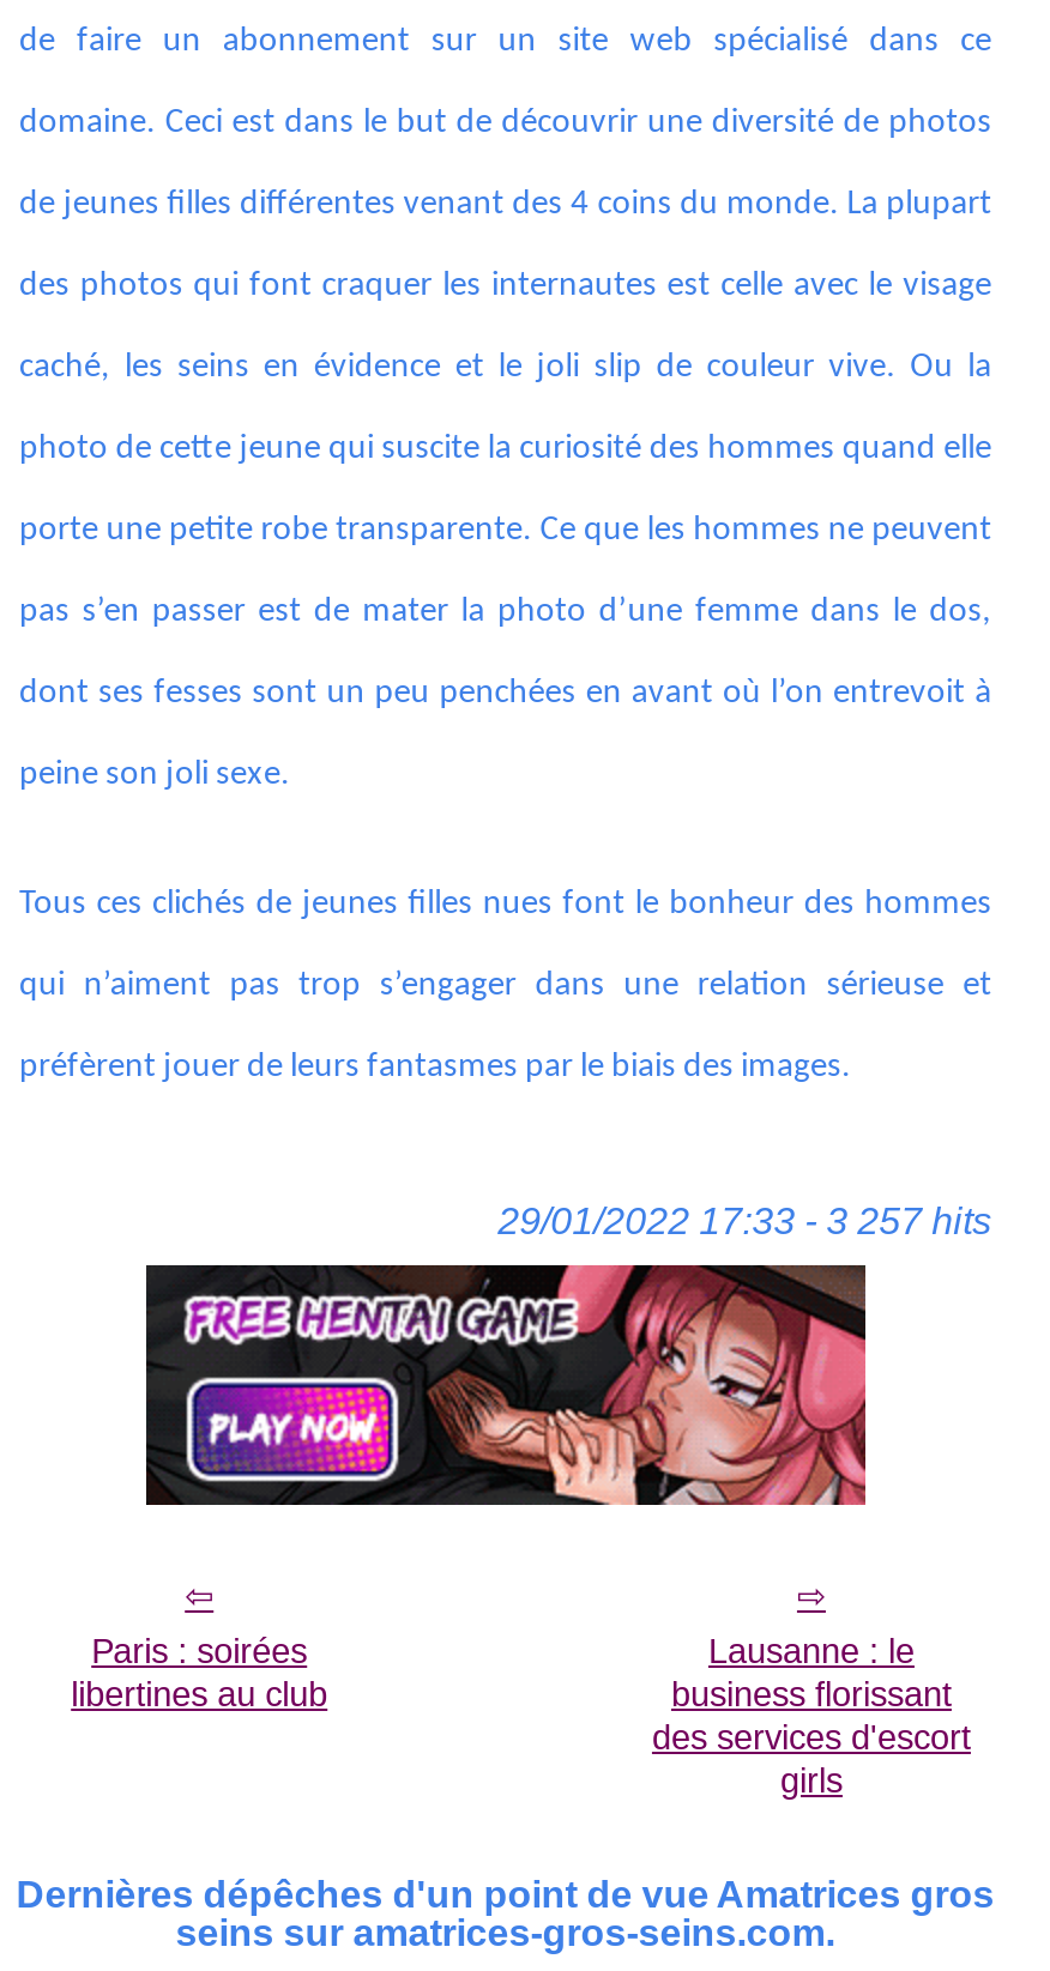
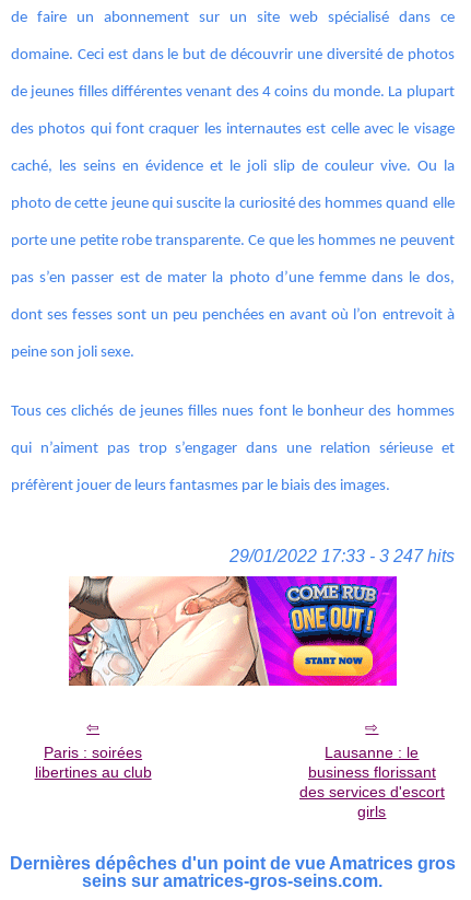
[498,1201,992,1241] 29/01/2022 17:33 - 3 257 hits -> [229,547,454,565] 29/01/2022 17:33 - 3 247 hits
[144,1263,868,1507] [image] -> [68,575,398,687] [image]

